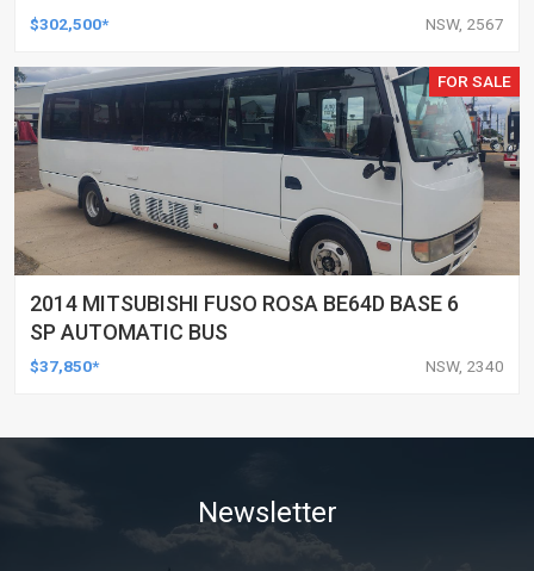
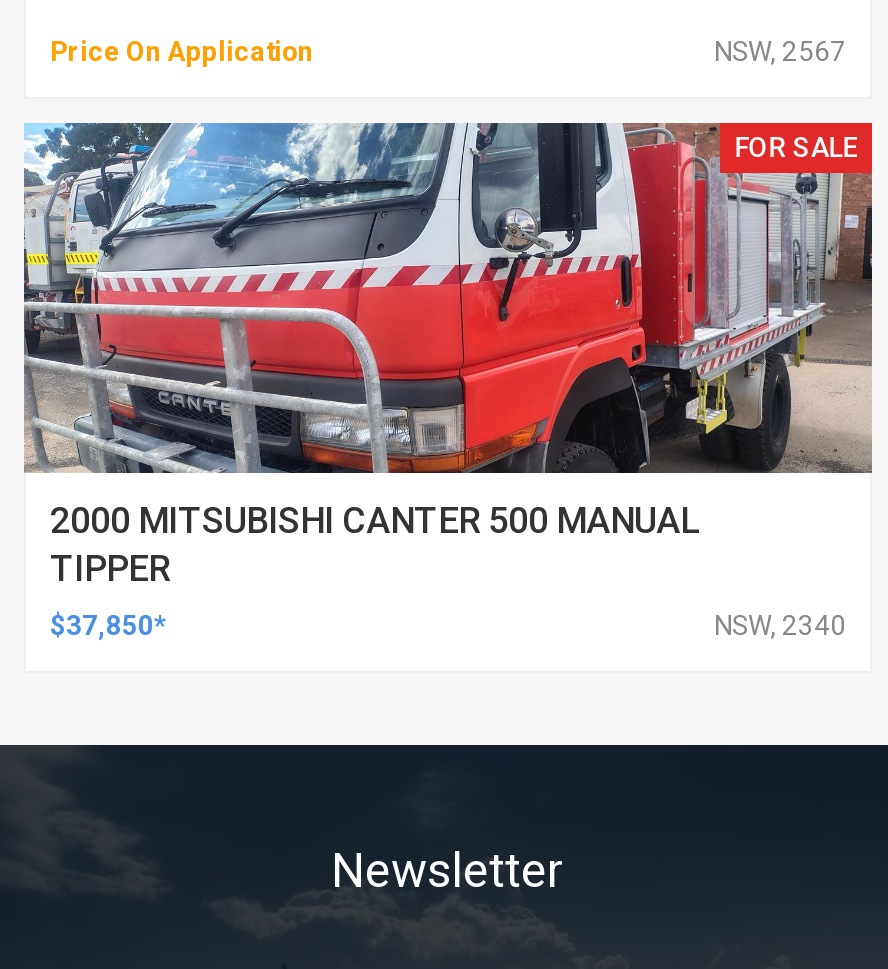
[30,14,108,33] $302,500* -> [50,35,314,67] Price On Application
[13,66,520,344] [image] | 2014 MITSUBISHI FUSO ROSA BE64D BASE 6 | SP AUTOMATIC BUS -> [24,121,872,589] [image] | 2000 MITSUBISHI CANTER 500 MANUAL | TIPPER

